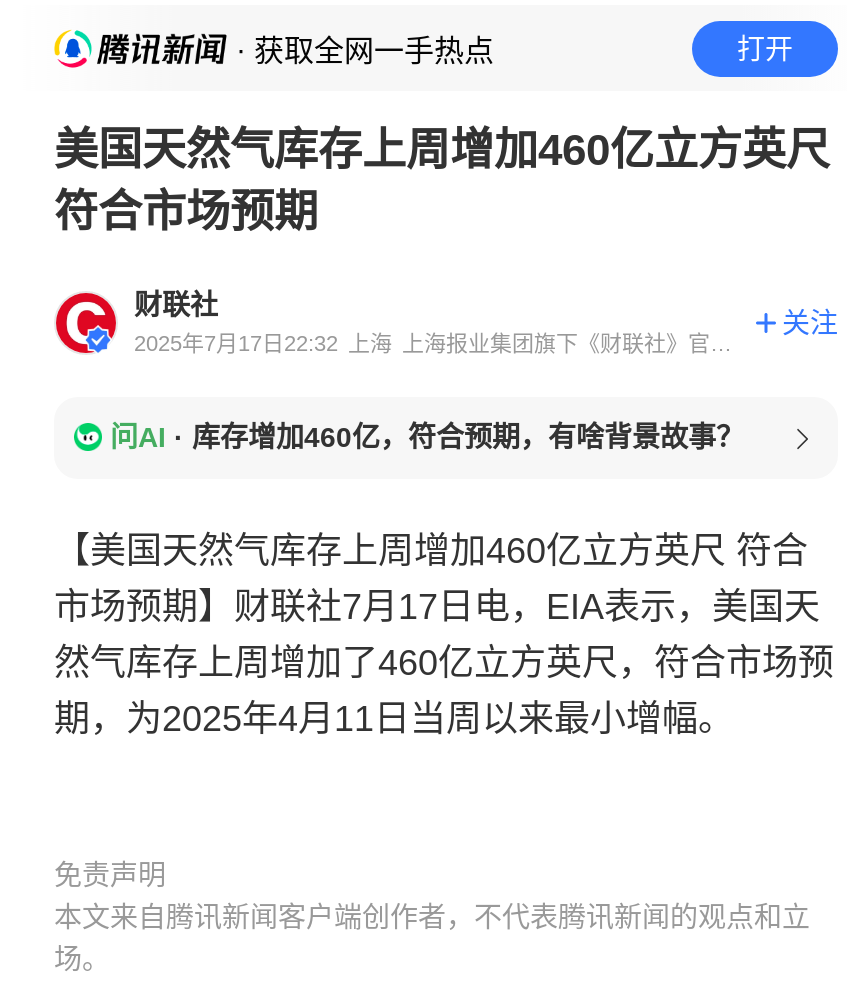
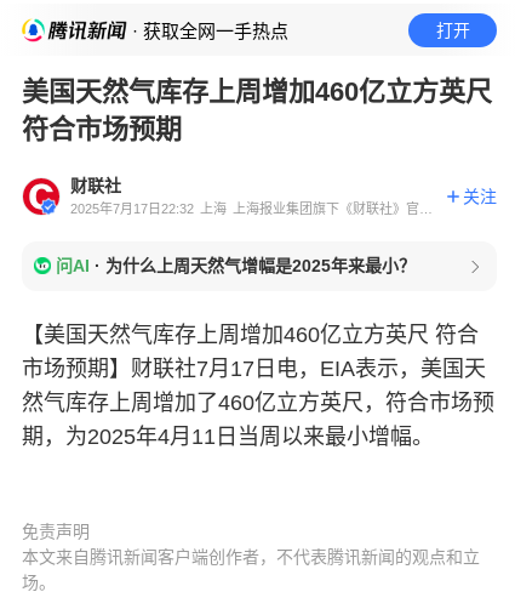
[110,421,744,453] 问AI ·库存增加460亿，符合预期，有啥背景故事？ -> [56,256,416,275] 问AI ·为什么上周天然气增幅是2025年来最小？

